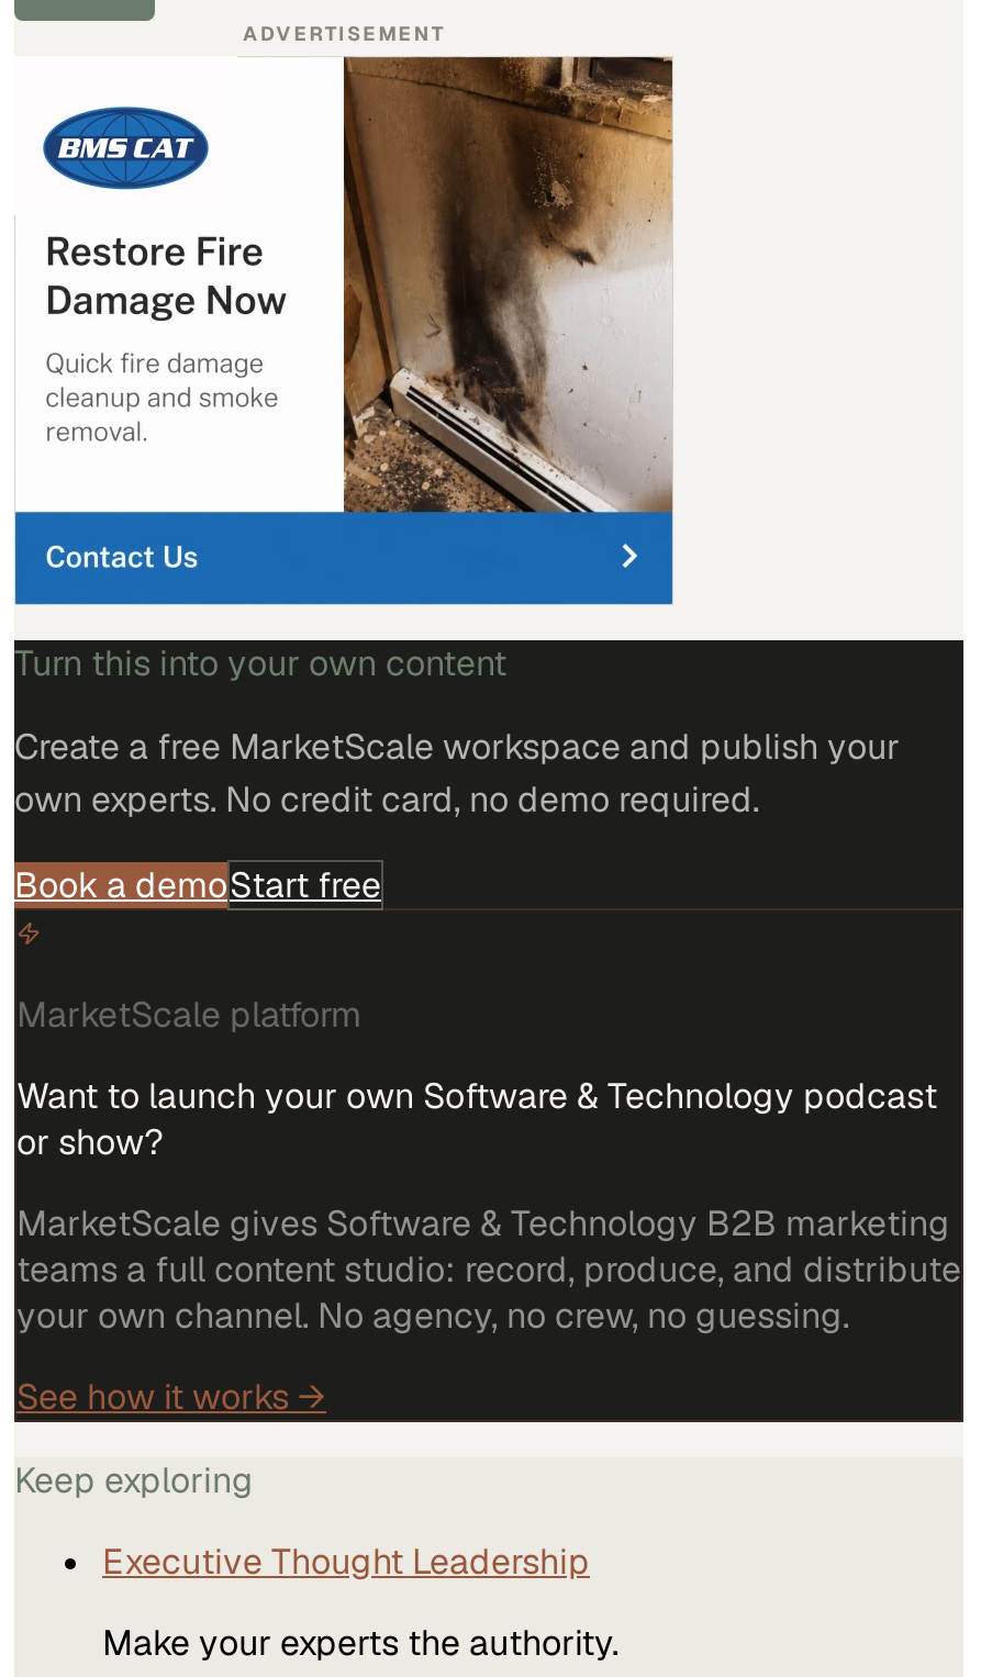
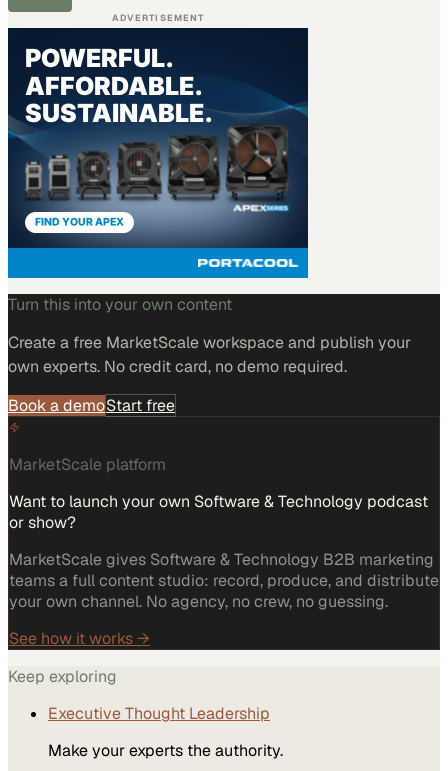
[12,54,676,607] [image] -> [7,27,309,278] [image]

